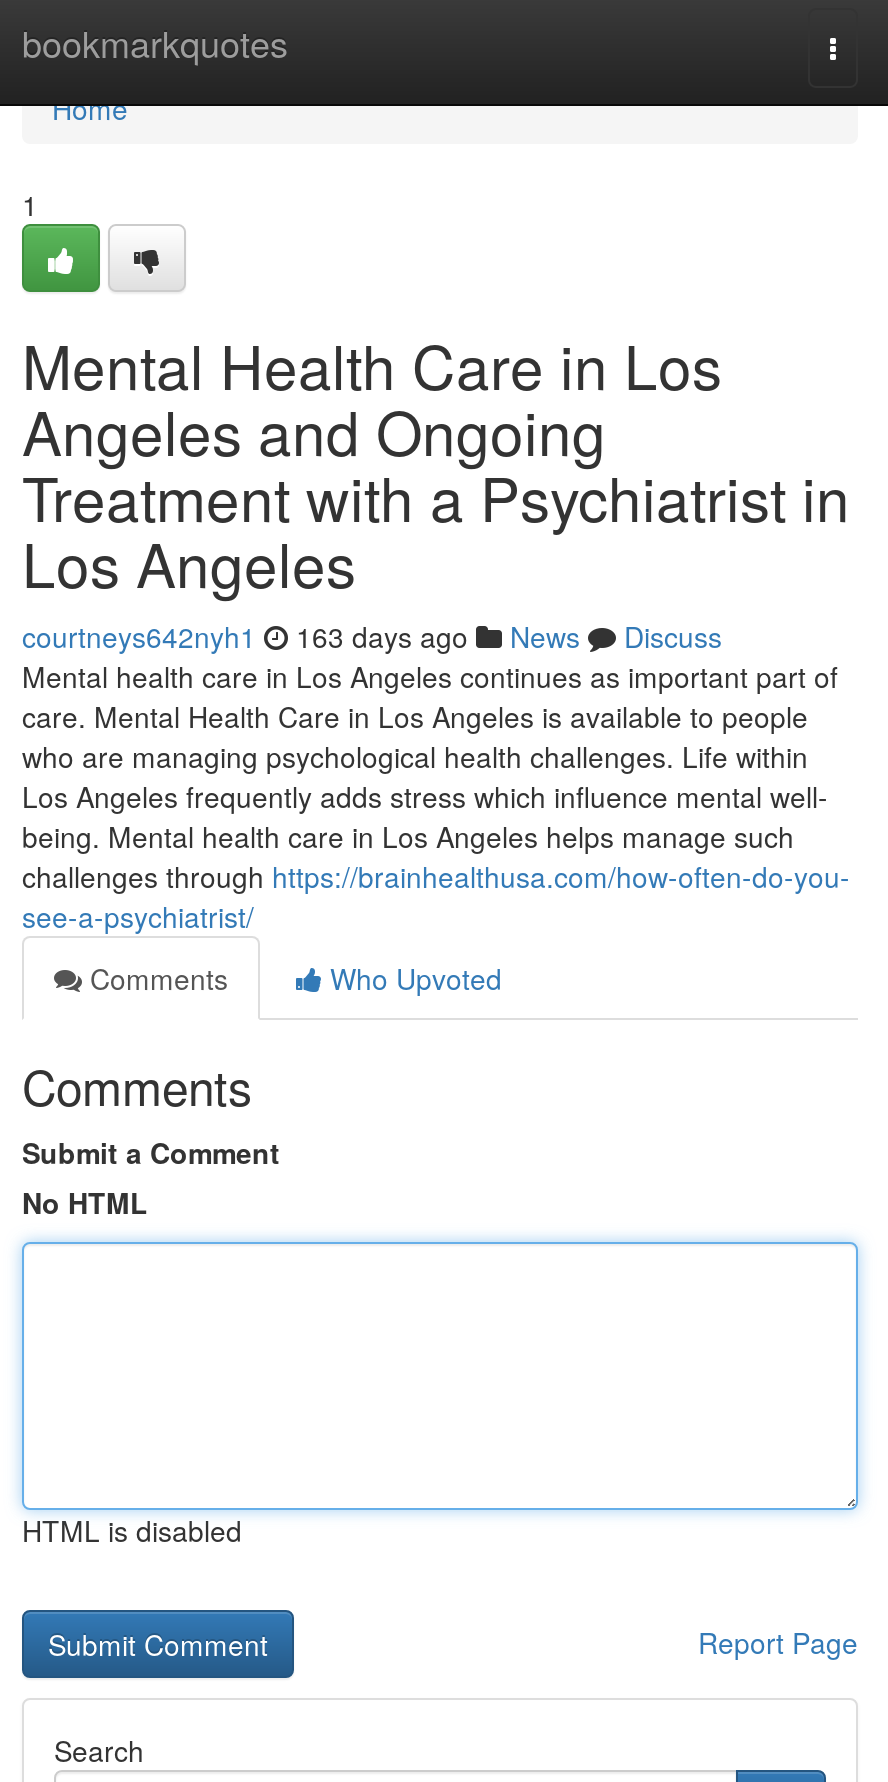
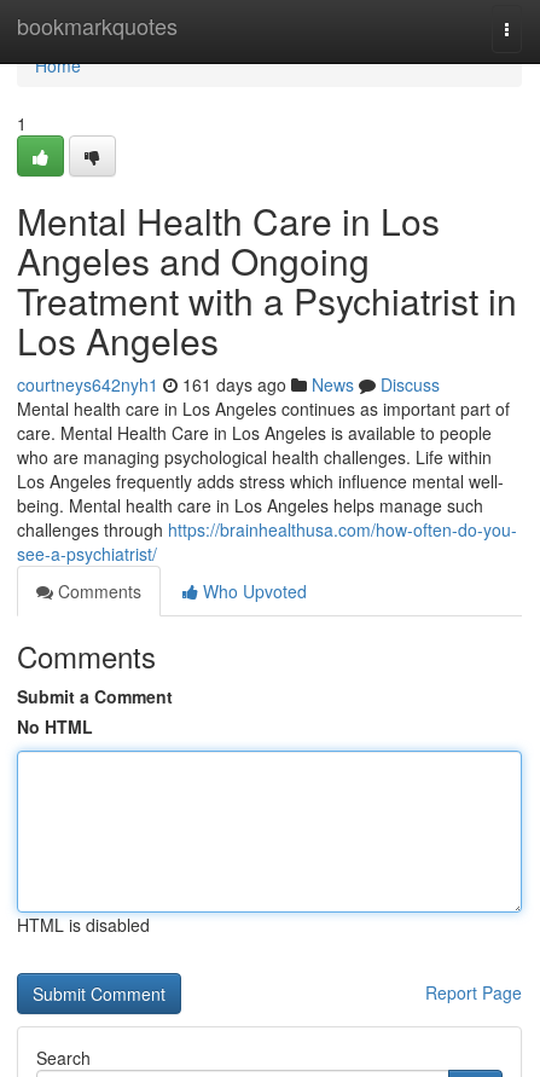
[22,616,722,656] courtneys642nyh1 163 days ago News Discuss -> [17,372,440,396] courtneys642nyh1 161 days ago News Discuss

